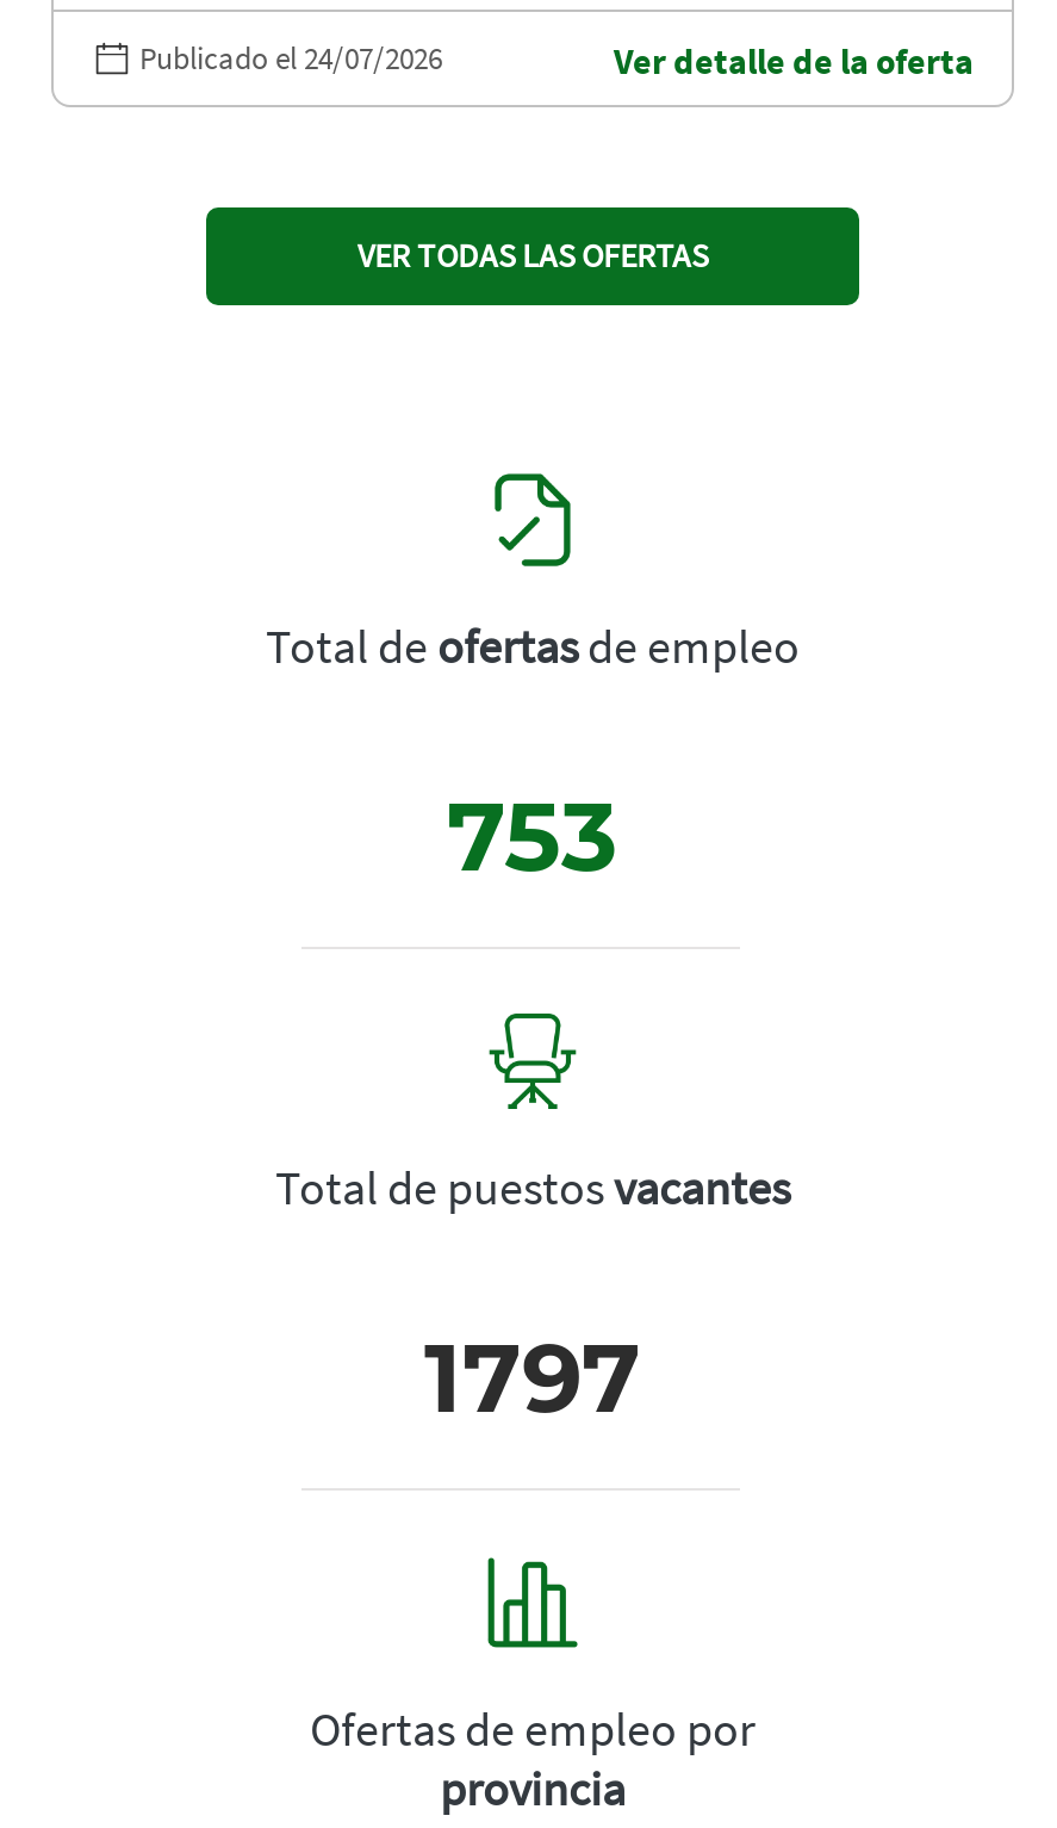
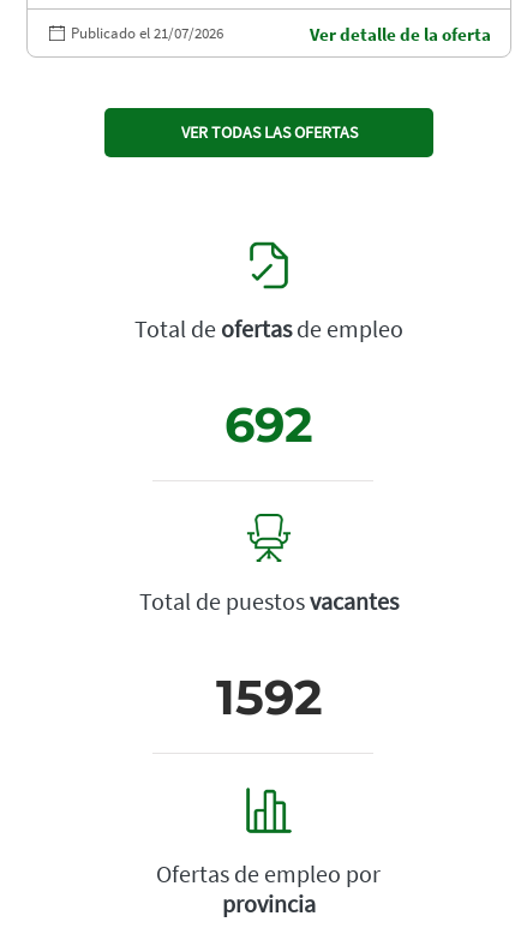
[139,39,442,79] Publicado el 24/07/2026 -> [71,23,223,43] Publicado el 21/07/2026
[447,778,618,895] 753 -> [224,395,313,454] 692
[424,1319,641,1436] 1797 -> [215,668,322,727] 1592

